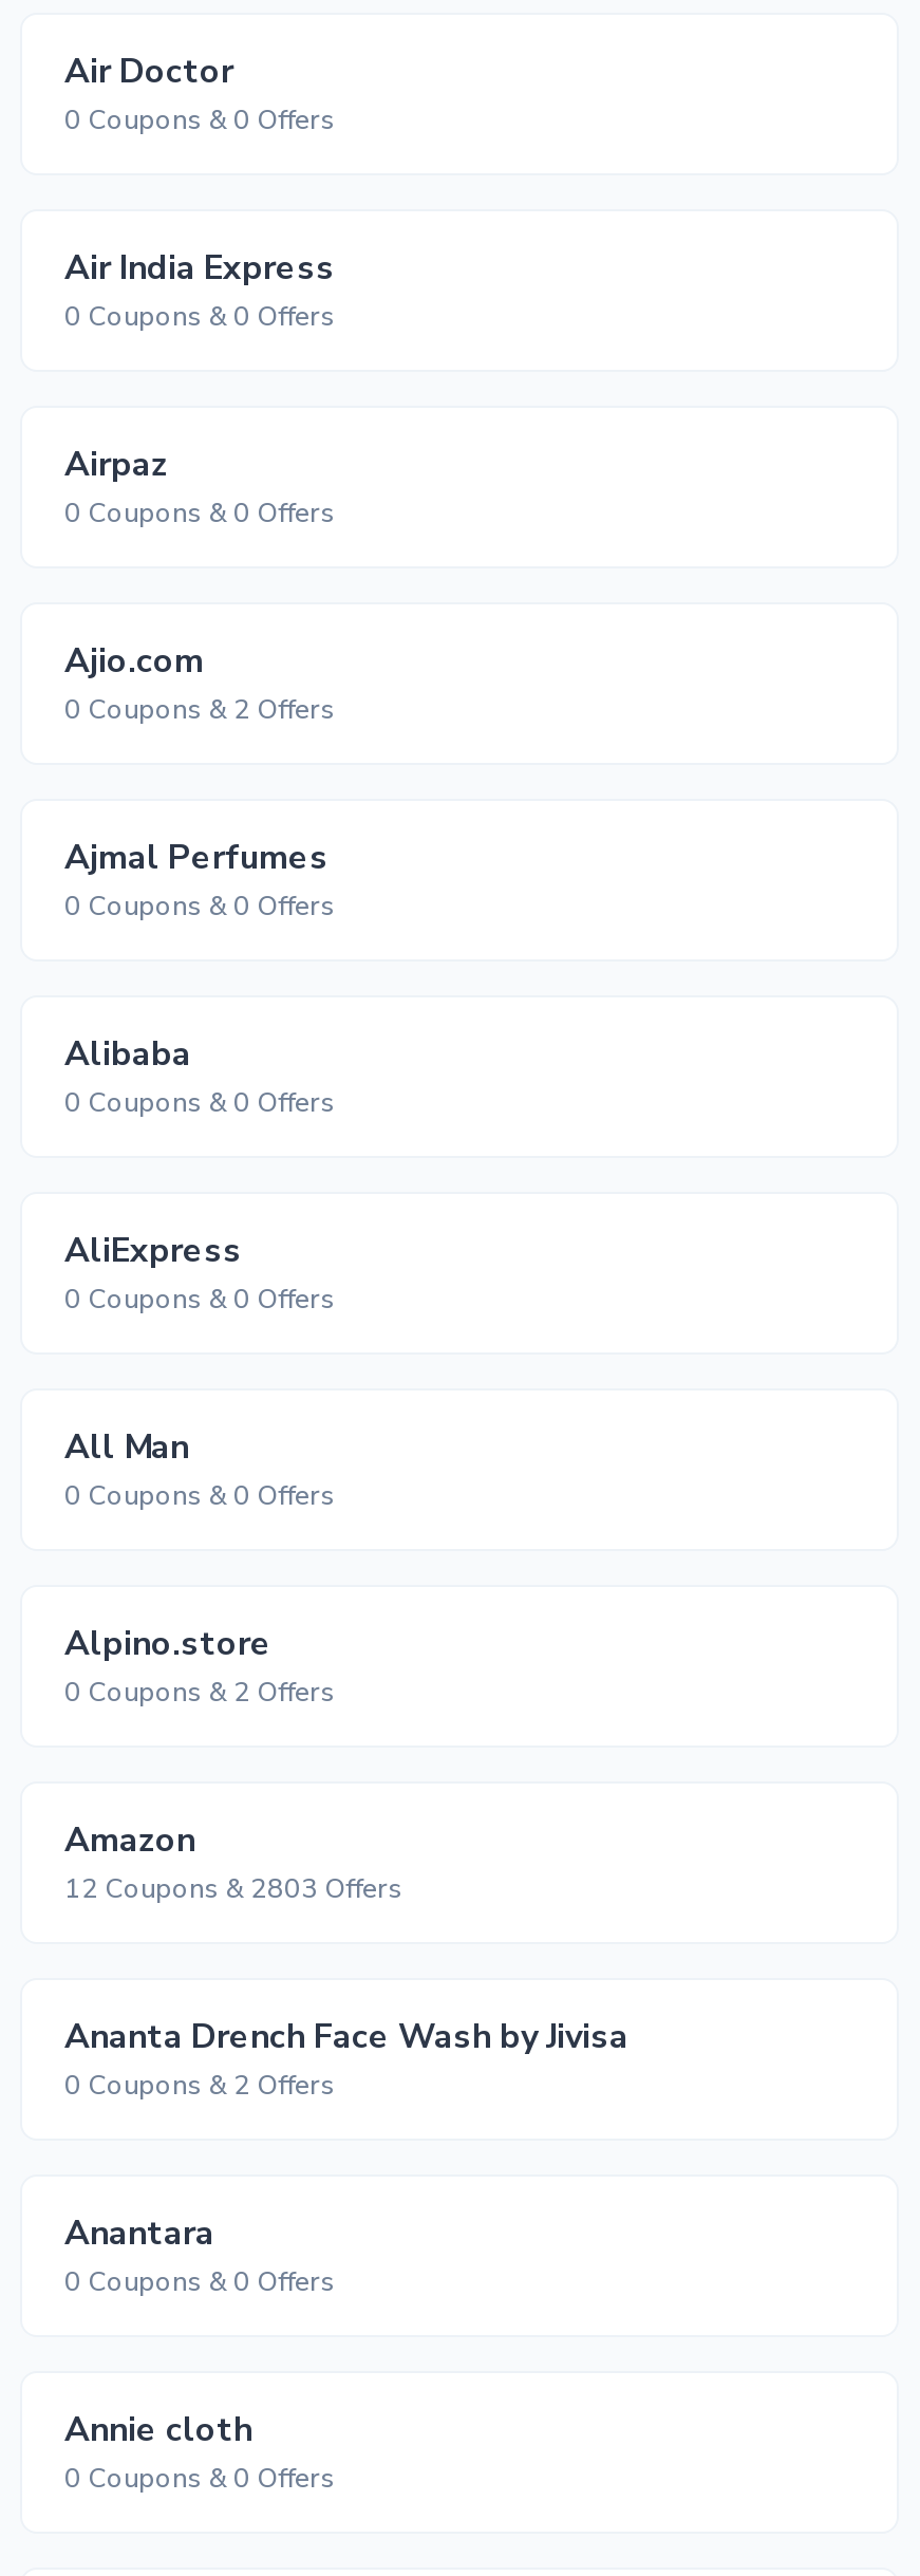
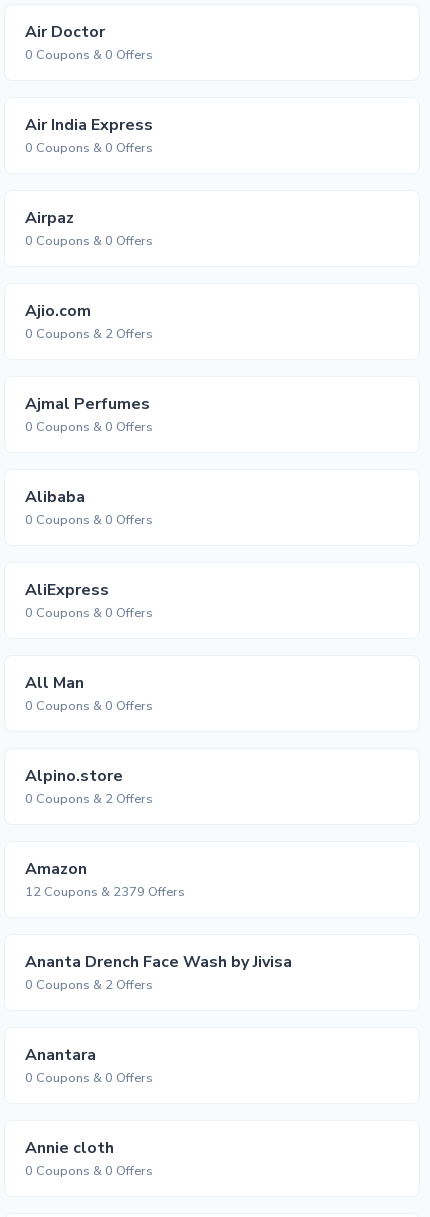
[64,1870,402,1908] 12 Coupons & 2803 Offers -> [25,883,185,901] 12 Coupons & 2379 Offers

